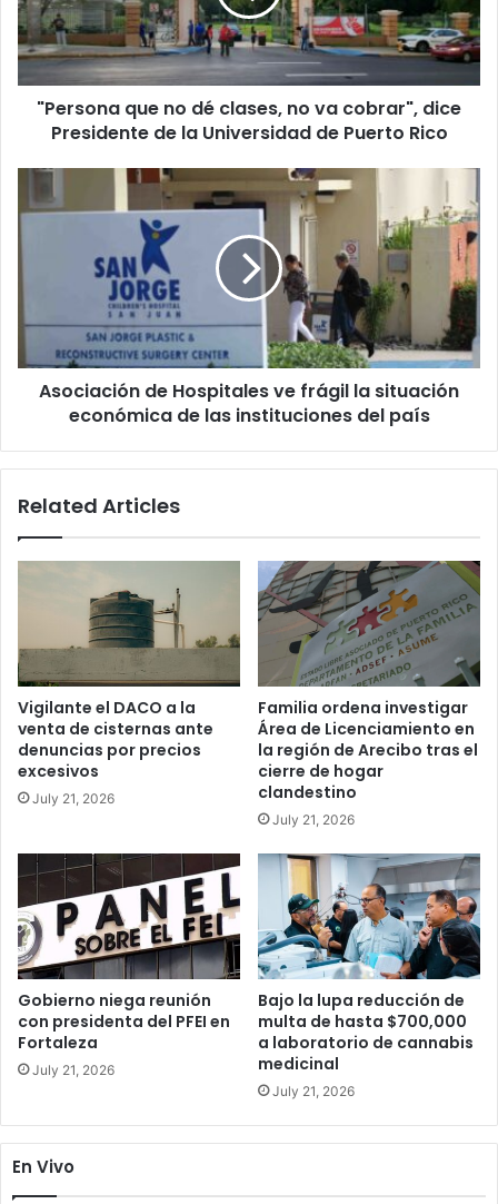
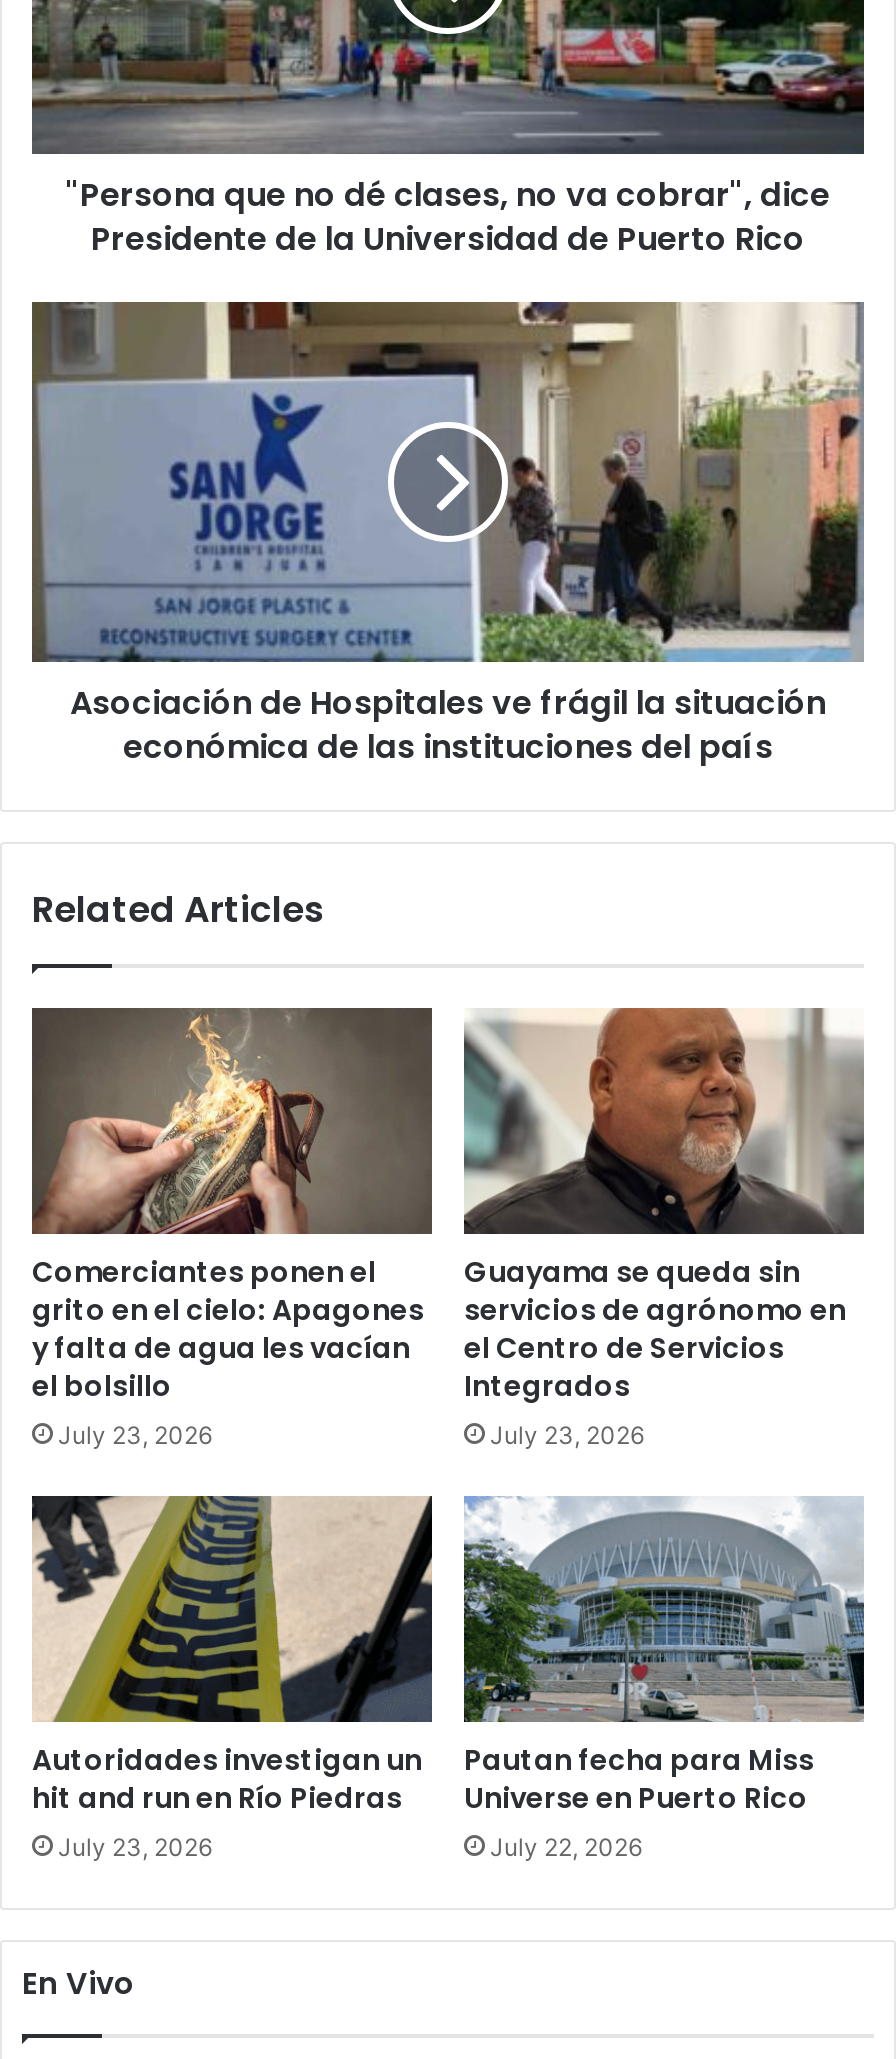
[18,562,240,688] [image] -> [32,1008,432,1158] [image]
[258,560,481,688] [image] -> [464,1006,864,1124] [image]
[18,697,213,807] Vigilante el DACO a la | venta de cisternas ante | denuncias por precios | excesivos | July 21, 2026 -> [32,1252,424,1450] Comerciantes ponen el | grito en el cielo: Apagones | y falta de agua les vacían | el bolsillo | July 23, 2026
[258,697,478,828] Familia ordena investigar | Área de Licenciamiento en | la región de Arecibo tras el | cierre de hogar | clandestino | July 21, 2026 -> [464,1252,846,1450] Guayama se queda sin | servicios de agrónomo en | el Centro de Servicios | Integrados | July 23, 2026
[17,852,241,1078] [image] | Gobierno niega reunión | con presidenta del PFEI en | Fortaleza | July 21, 2026 -> [32,1494,434,1862] [image] | Autoridades investigan un | hit and run en Río Piedras | July 23, 2026
[258,852,481,979] [image] -> [462,1496,864,1648] [image]
[258,989,474,1099] Bajo la lupa reducción de | multa de hasta $700,000 | a laboratorio de cannabis | medicinal | July 21, 2026 -> [464,1740,814,1862] Pautan fecha para Miss | Universe en Puerto Rico | July 22, 2026

